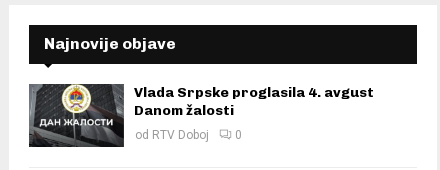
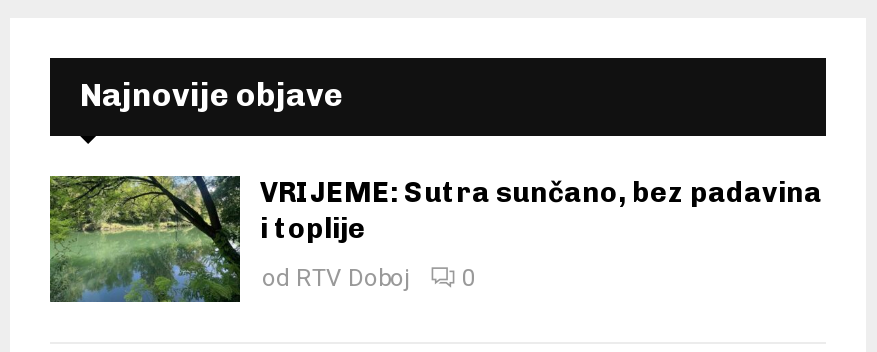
[28,83,374,148] [image] | Vlada Srpske proglasila 4. avgust | Danom žalosti -> [48,174,822,304] [image] | VRIJEME: Sutra sunčano, bez padavina | i toplije

